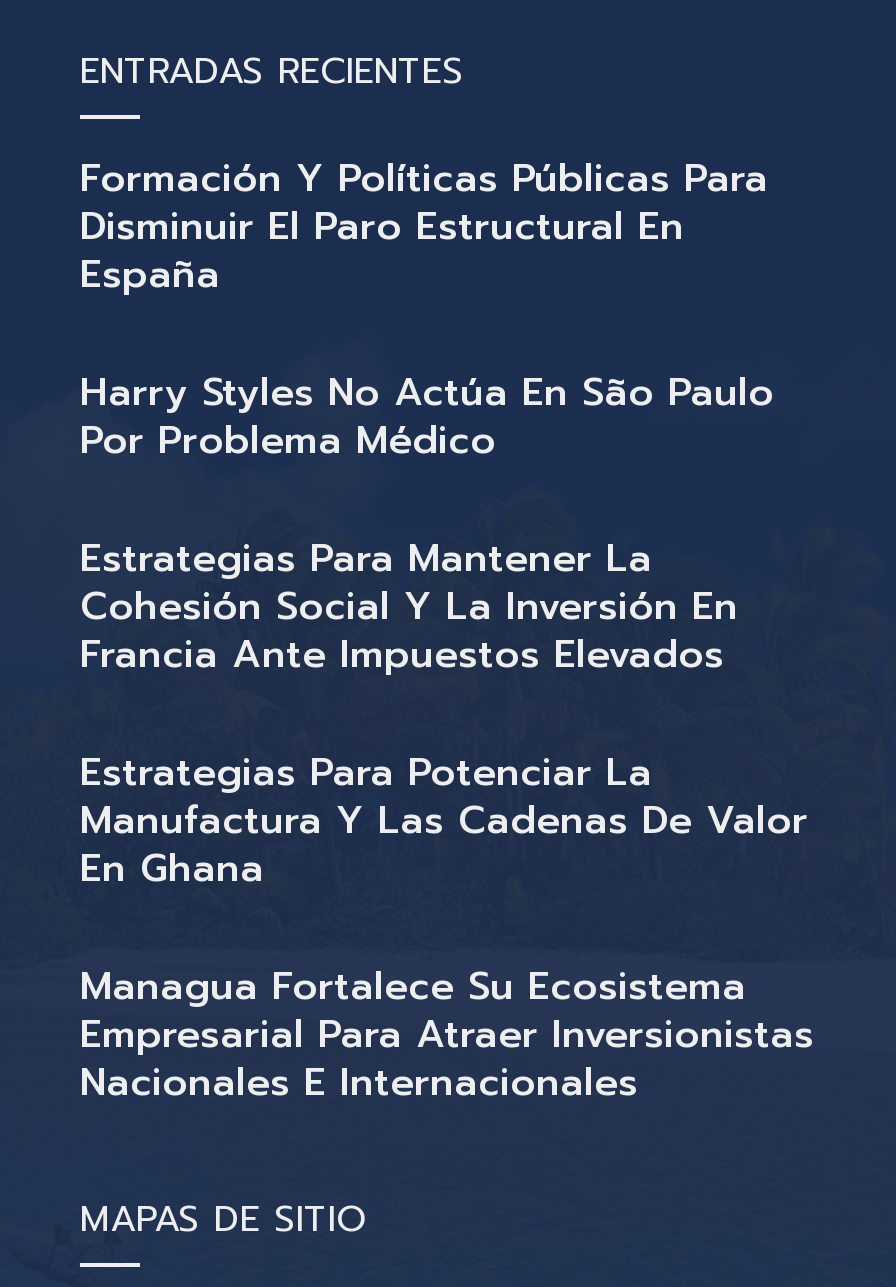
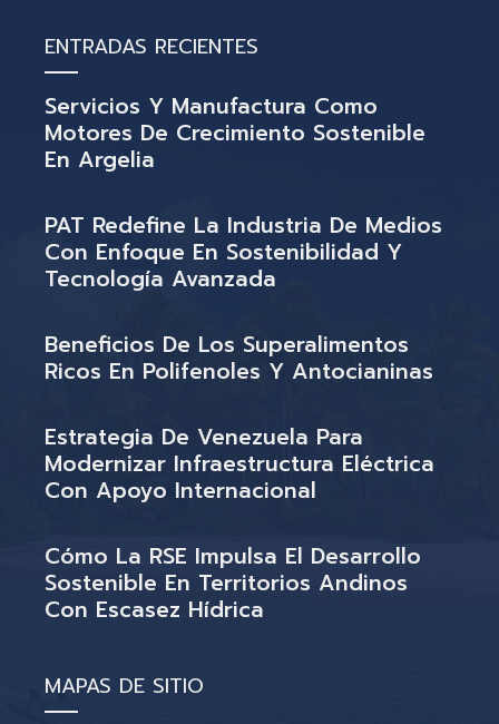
[80,150,768,304] Formación Y Políticas Públicas Para | Disminuir El Paro Estructural En | España -> [45,91,425,177] Servicios Y Manufactura Como | Motores De Crecimiento Sostenible | En Argelia
[80,364,774,470] Harry Styles No Actúa En São Paulo | Por Problema Médico -> [45,210,442,296] PAT Redefine La Industria De Medios | Con Enfoque En Sostenibilidad Y | Tecnología Avanzada
[80,530,738,684] Estrategias Para Mantener La | Cohesión Social Y La Inversión En | Francia Ante Impuestos Elevados -> [45,329,433,388] Beneficios De Los Superalimentos | Ricos En Polifenoles Y Antocianinas
[80,744,808,898] Estrategias Para Potenciar La | Manufactura Y Las Cadenas De Valor | En Ghana -> [45,422,434,507] Estrategia De Venezuela Para | Modernizar Infraestructura Eléctrica | Con Apoyo Internacional
[80,958,814,1112] Managua Fortalece Su Ecosistema | Empresarial Para Atraer Inversionistas | Nacionales E Internacionales -> [45,541,421,627] Cómo La RSE Impulsa El Desarrollo | Sostenible En Territorios Andinos | Con Escasez Hídrica

